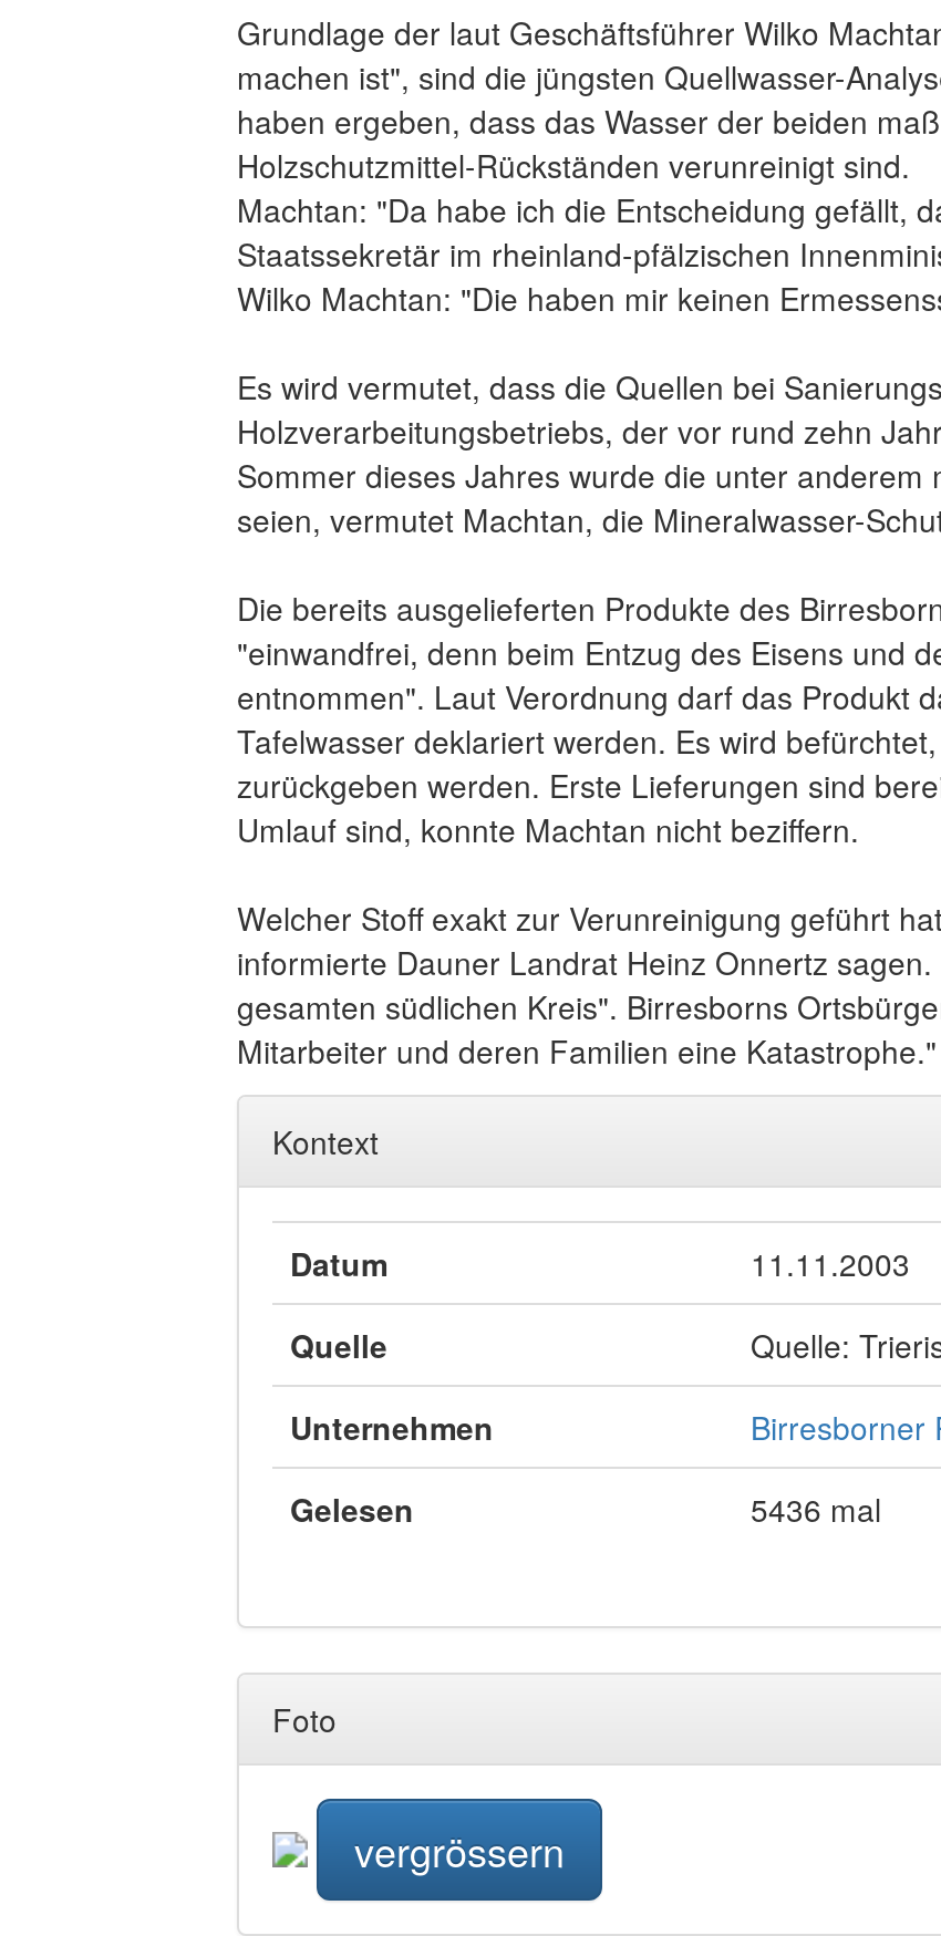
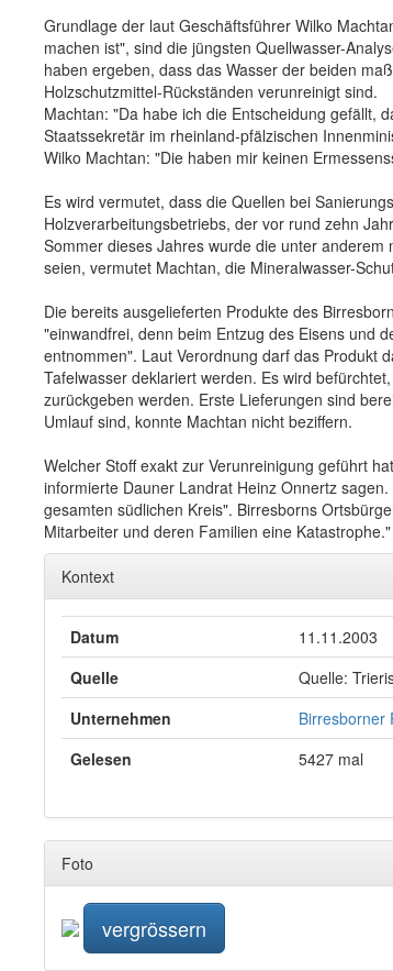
[751,1487,881,1531] 5436 mal -> [299,748,363,770] 5427 mal

